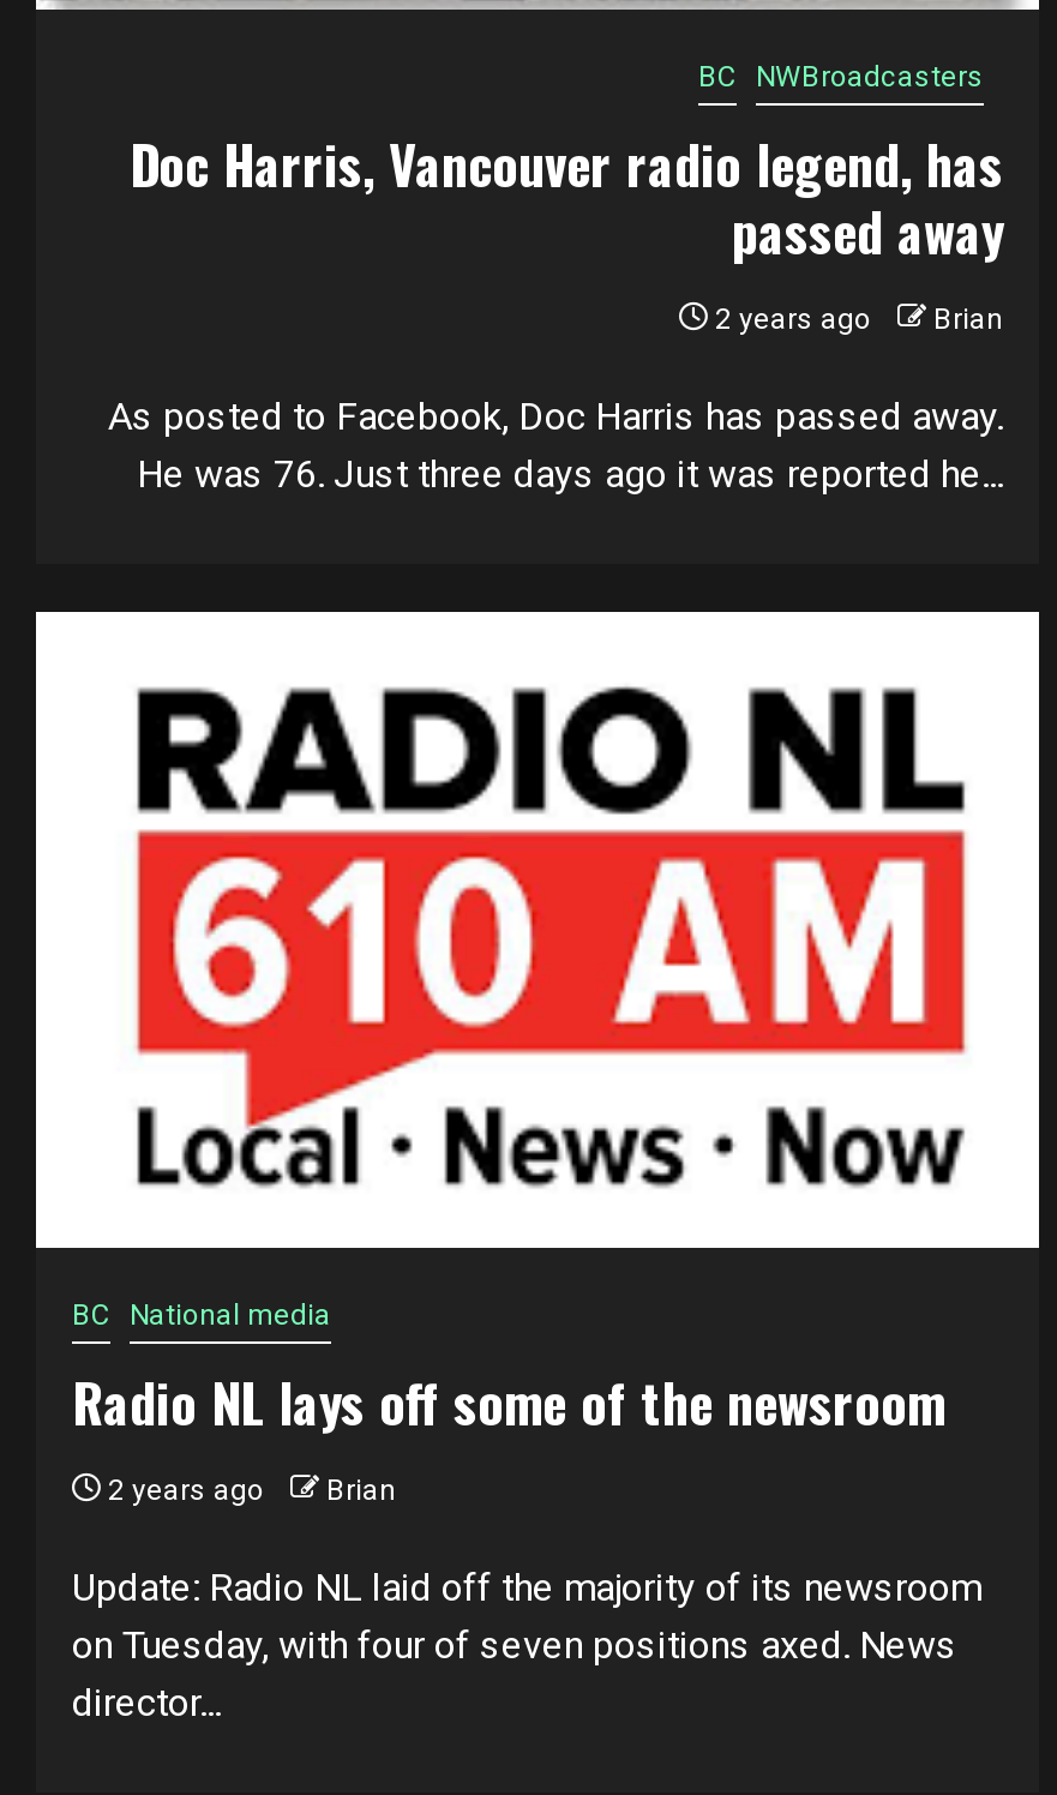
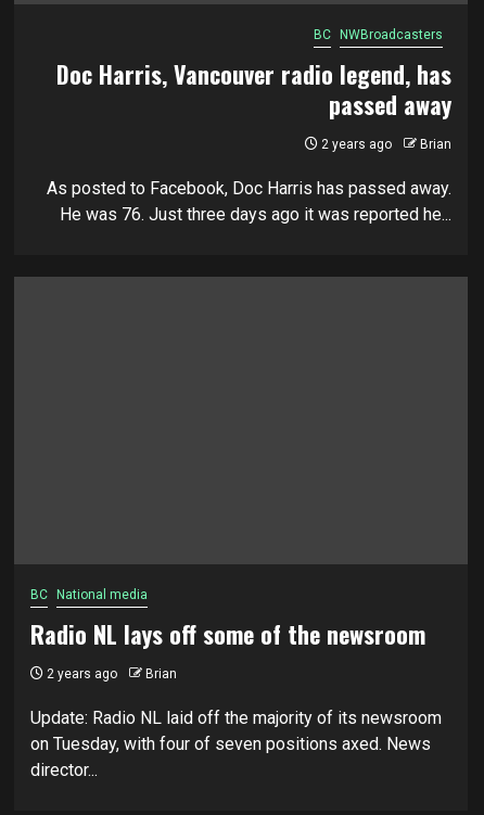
[34,610,1041,1250] [image] -> none

